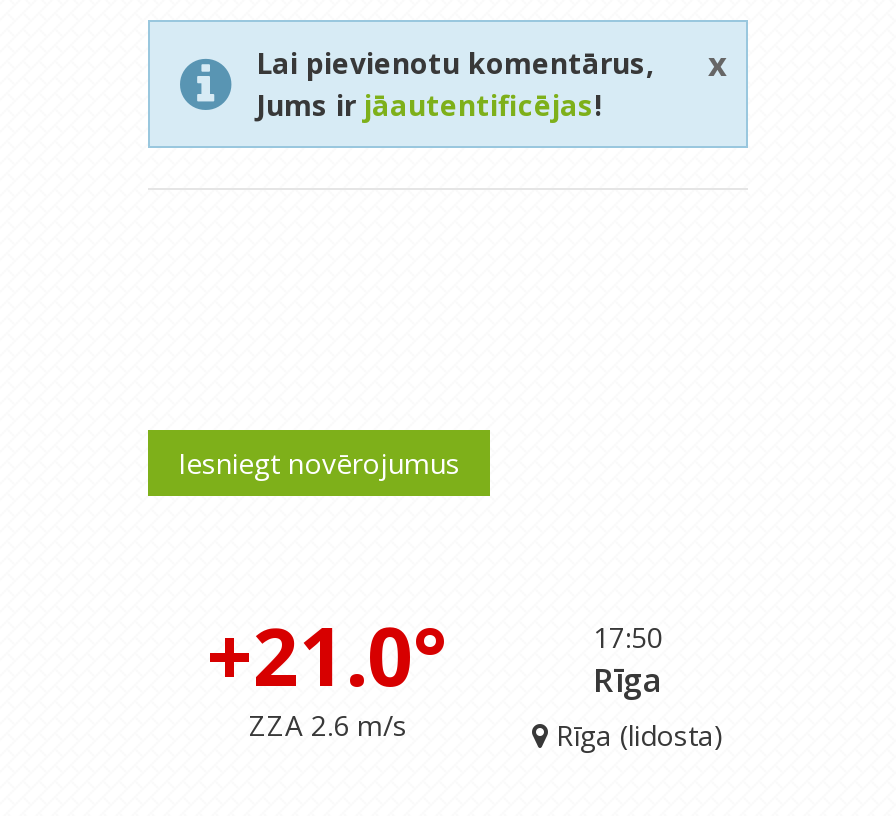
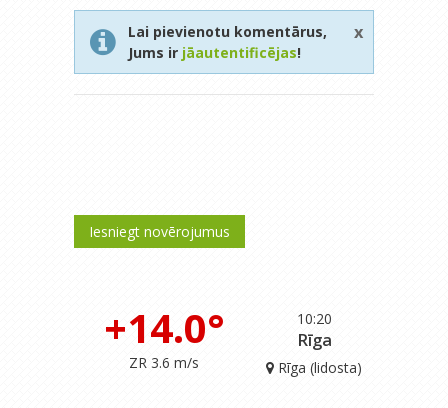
[207,600,449,710] +21.0° -> [103,300,224,355] +14.0°
[593,618,663,656] 17:50 -> [296,309,331,328] 10:20
[249,706,407,744] ZZA 2.6 m/s -> [129,353,199,372] ZR 3.6 m/s

